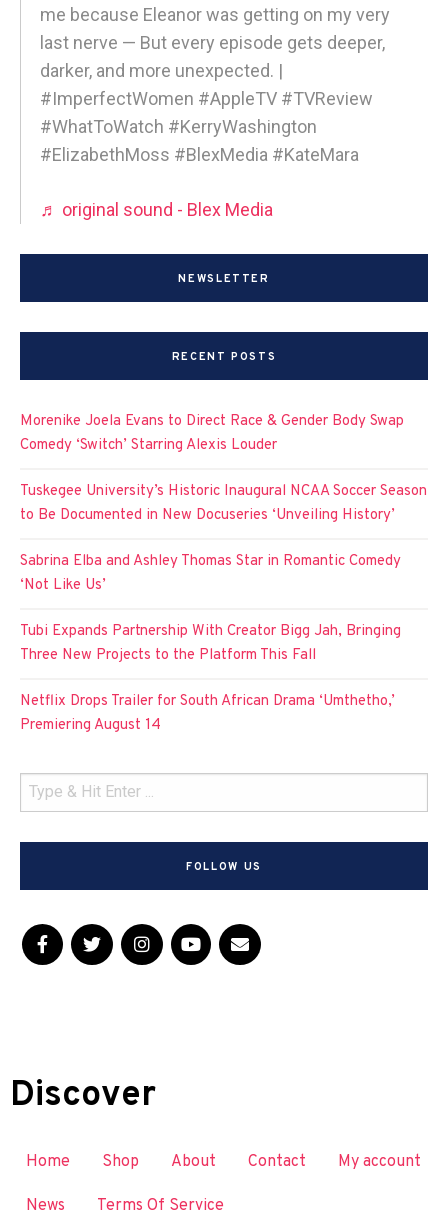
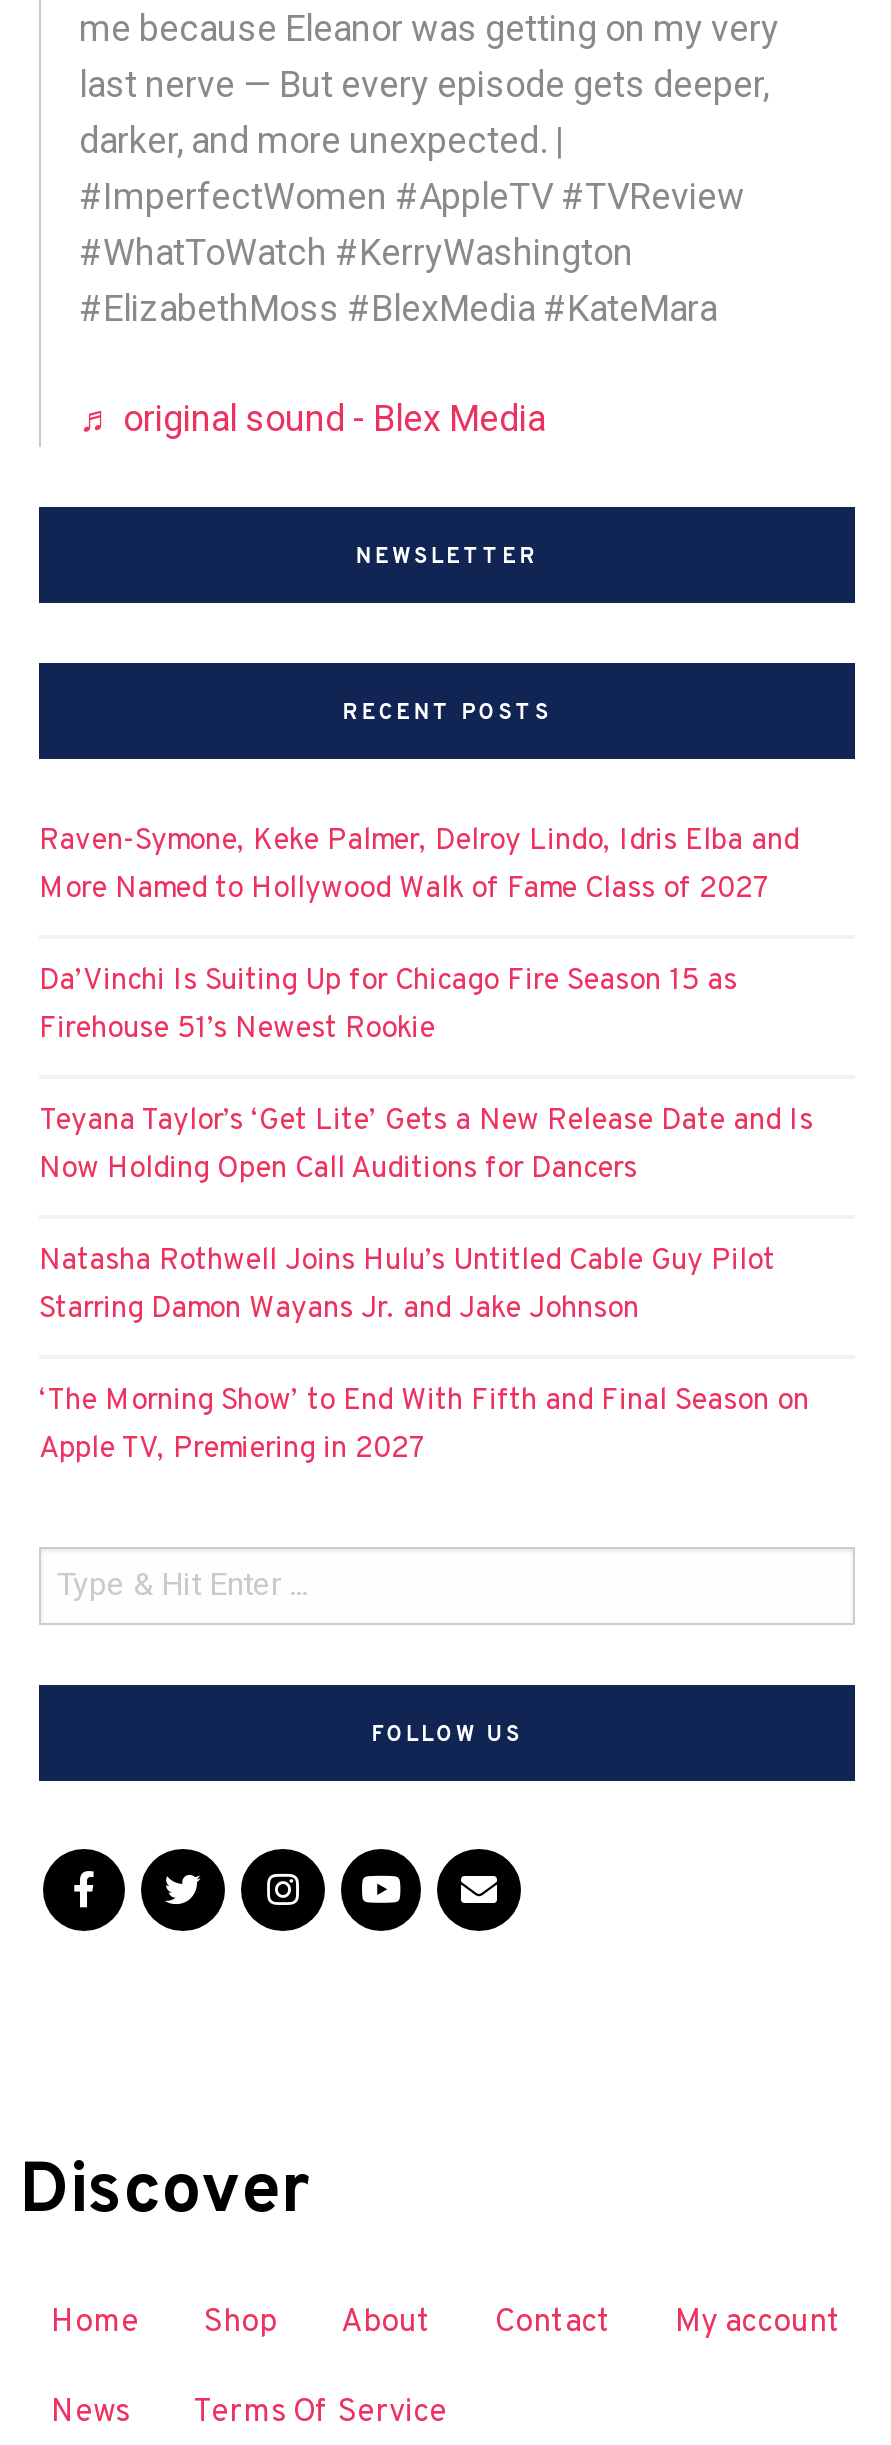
[20,412,404,455] Morenike Joela Evans to Direct Race & Gender Body Swap | Comedy ‘Switch’ Starring Alexis Louder -> [39,824,799,910] Raven-Symone, Keke Palmer, Delroy Lindo, Idris Elba and | More Named to Hollywood Walk of Fame Class of 2027
[20,482,427,525] Tuskegee University’s Historic Inaugural NCAA Soccer Season | to Be Documented in New Docuseries ‘Unveiling History’ -> [39,964,737,1050] Da’Vinchi Is Suiting Up for Chicago Fire Season 15 as | Firehouse 51’s Newest Rookie
[20,552,401,595] Sabrina Elba and Ashley Thomas Star in Romantic Comedy | ‘Not Like Us’ -> [39,1104,813,1190] Teyana Taylor’s ‘Get Lite’ Gets a New Release Date and Is | Now Holding Open Call Auditions for Dancers
[20,622,401,665] Tubi Expands Partnership With Creator Bigg Jah, Bringing | Three New Projects to the Platform This Fall -> [39,1244,775,1330] Natasha Rothwell Joins Hulu’s Untitled Cable Guy Pilot | Starring Damon Wayans Jr. and Jake Johnson
[20,692,395,735] Netflix Drops Trailer for South African Drama ‘Umthetho,’ | Premiering August 14 -> [39,1384,809,1470] ‘The Morning Show’ to End With Fifth and Final Season on | Apple TV, Premiering in 2027

